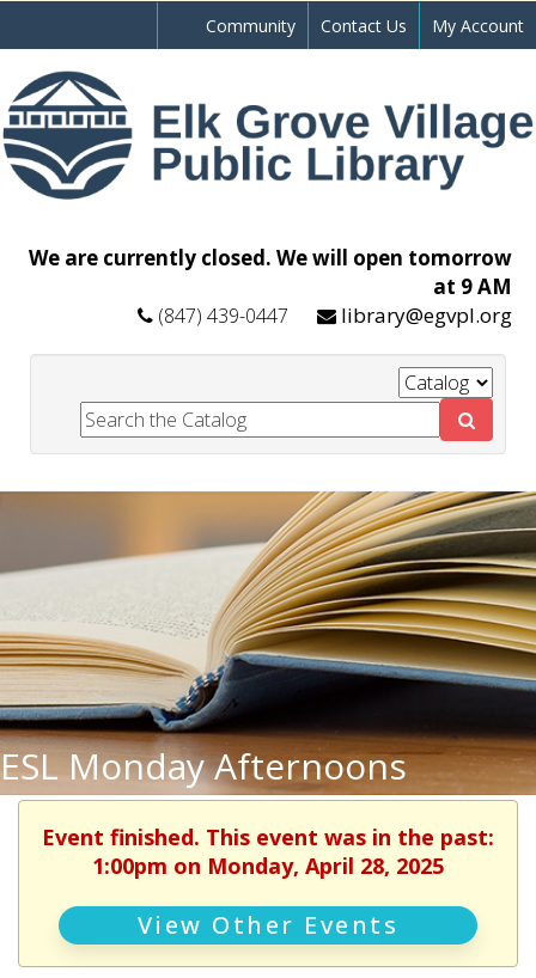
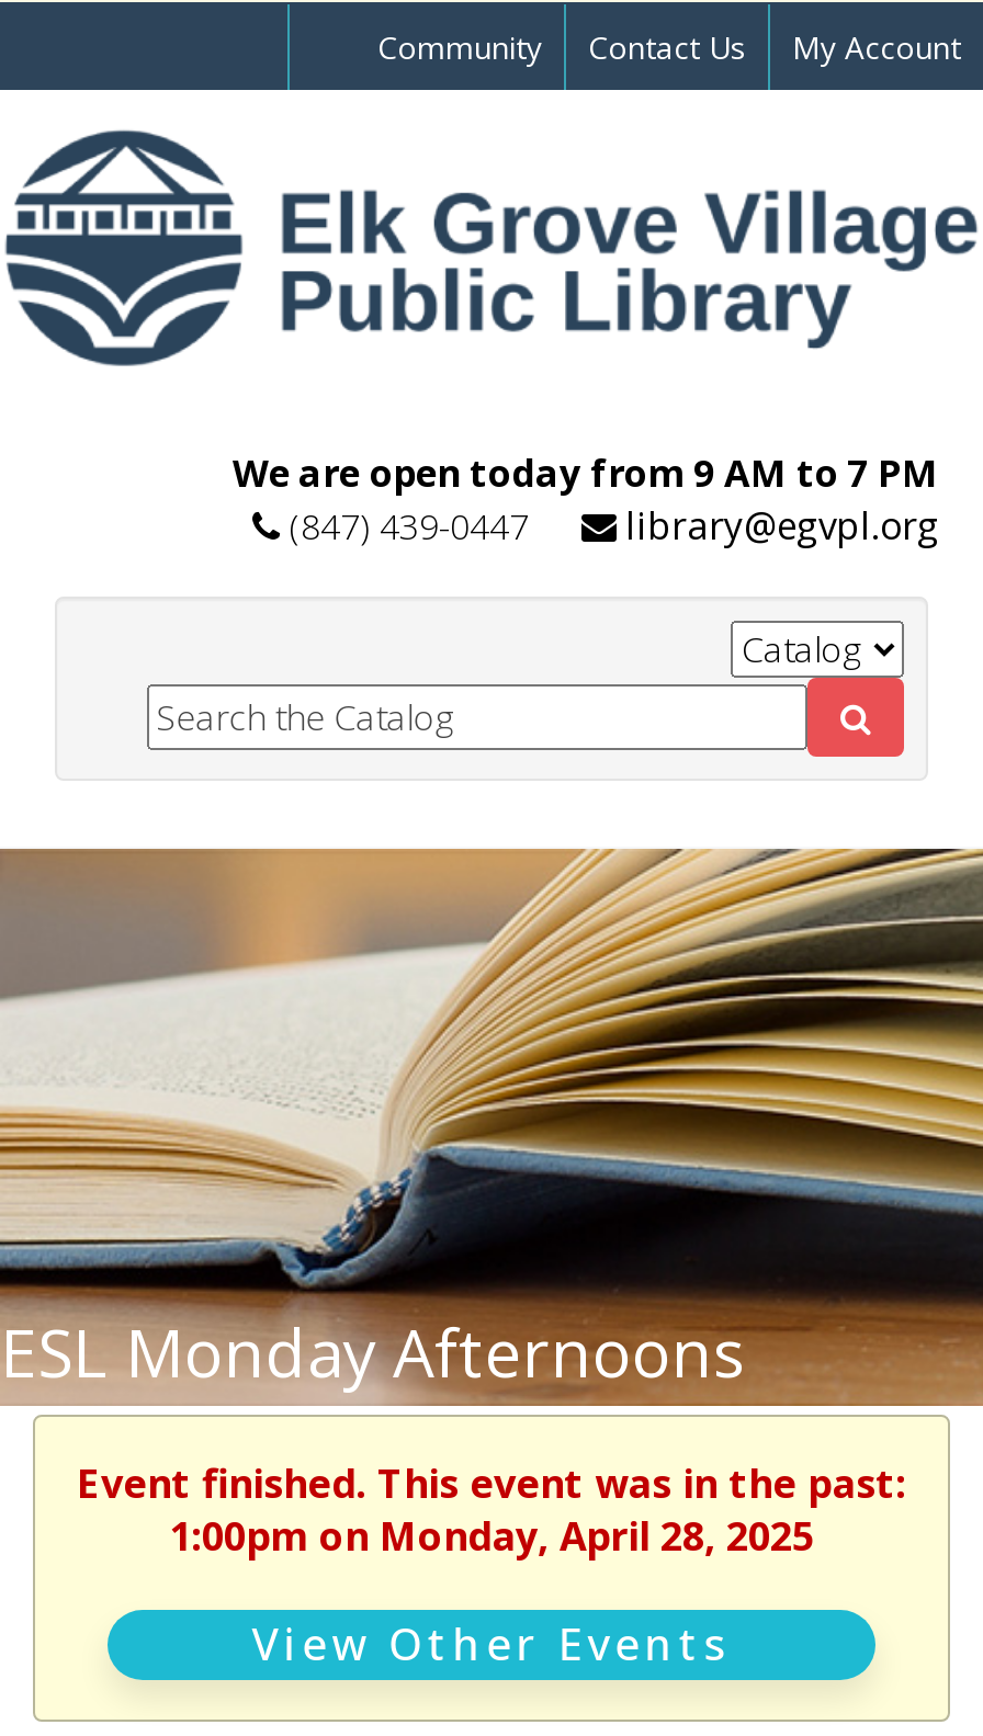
[29,244,512,301] We are currently closed. We will open tomorrow | at 9 AM -> [233,449,939,499] We are open today from 9 AM to 7 PM

